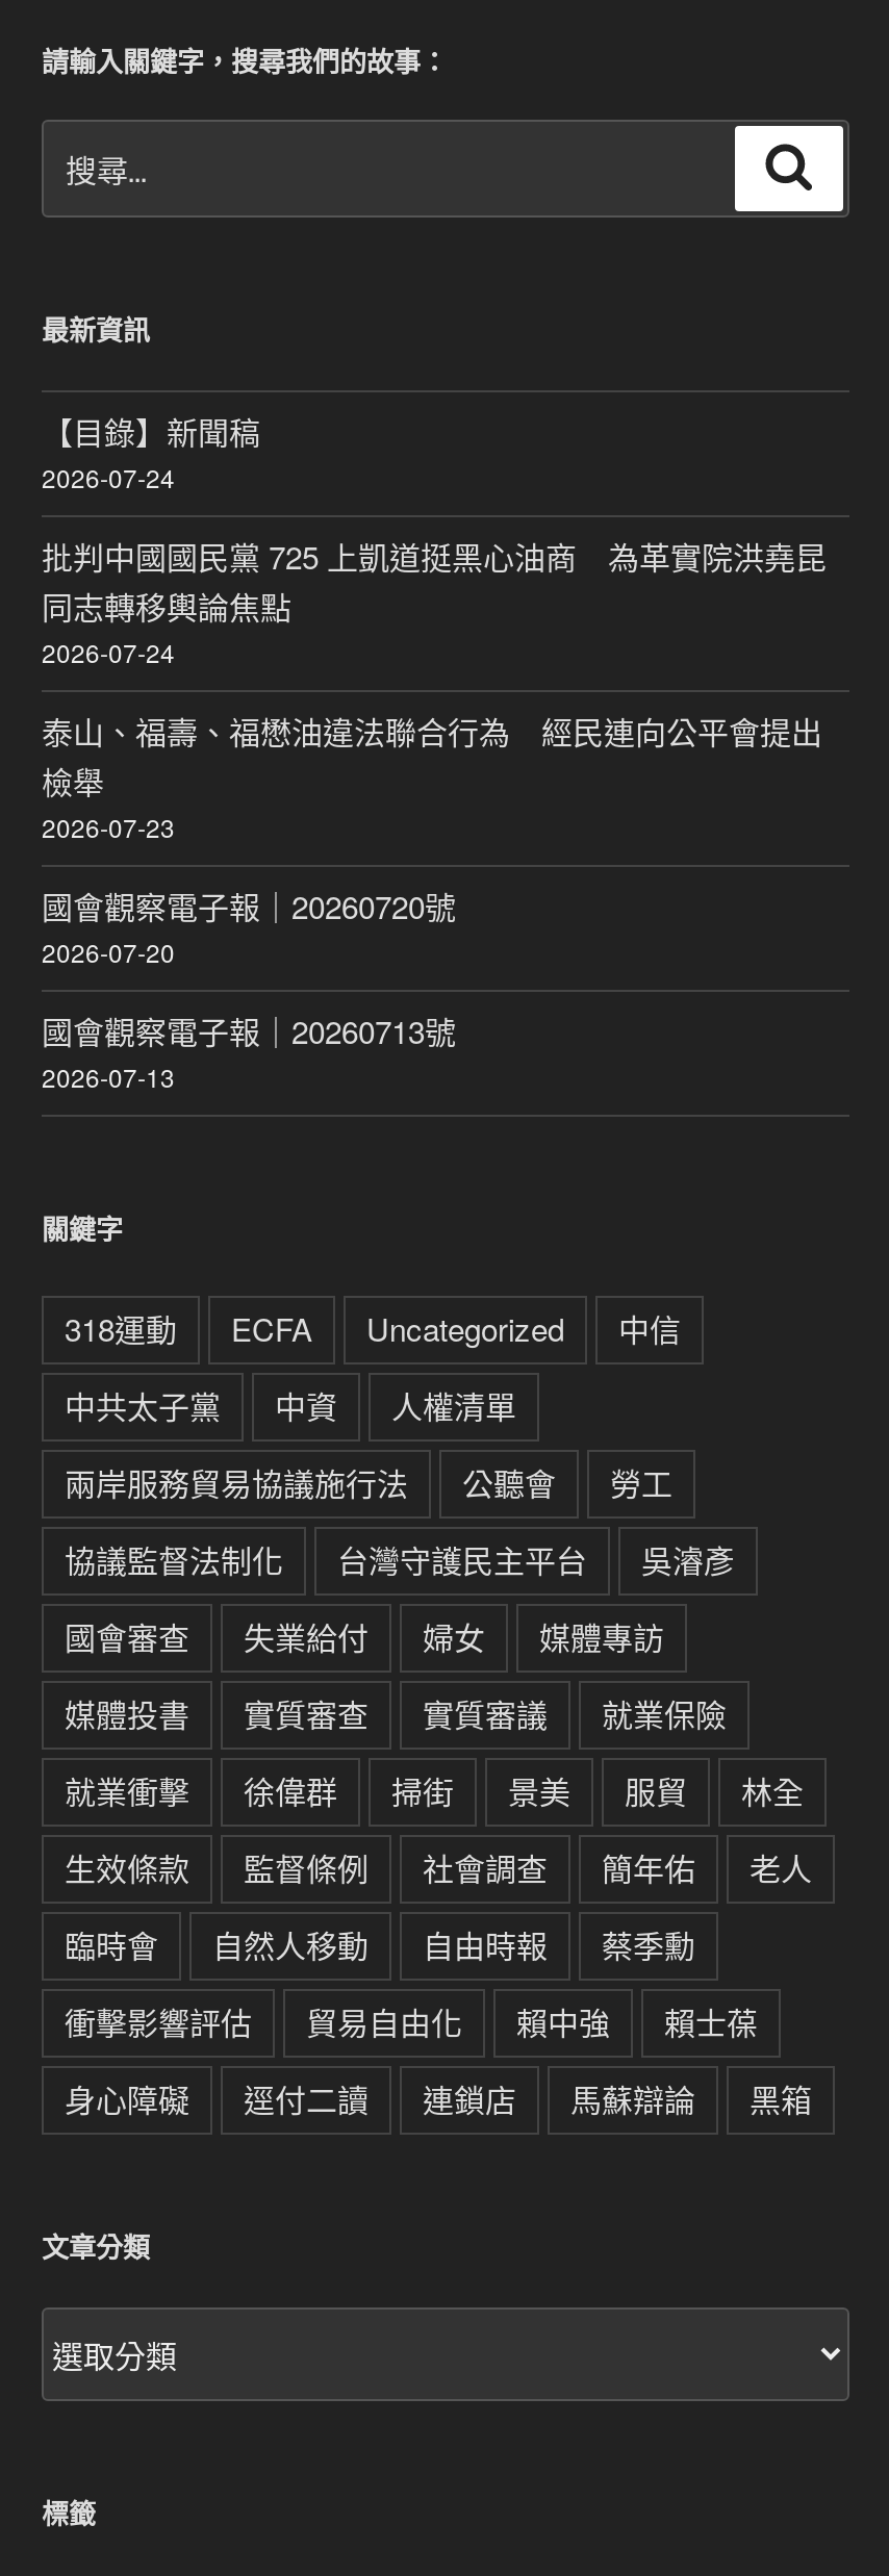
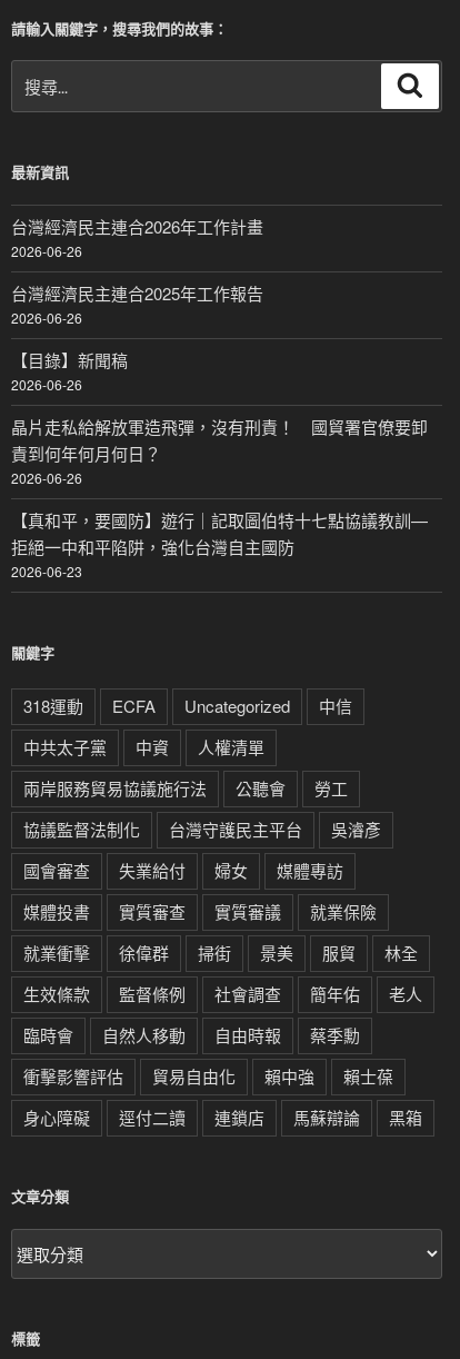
none -> [11,215,263,327] 台灣經濟民主連合2026年工作計畫 | 2026-06-26 | 台灣經濟民主連合2025年工作報告 | 2026-06-26
moved [42,409,260,453] -> [11,348,128,372]: 【目錄】新聞稿
[42,459,827,1094] 2026-07-24 | 批判中國國民黨 725 上凱道挺黑心油商 為革實院洪堯昆 | 同志轉移輿論焦點 | 2026-07-24 | 泰山、福壽、福懋油違法聯合行為 經民連向公平會提出 | 檢舉 | 2026-07-23 | 國會觀察電子報｜20260720號 | 2026-07-20 | 國會觀察電子報｜20260713號 | 2026-07-13 -> [11,375,428,581] 2026-06-26 | 晶片走私給解放軍造飛彈，沒有刑責！ 國貿署官僚要卸 | 責到何年何月何日？ | 2026-06-26 | 【真和平，要國防】遊行｜記取圖伯特十七點協議教訓— | 拒絕一中和平陷阱，強化台灣自主國防 | 2026-06-23

